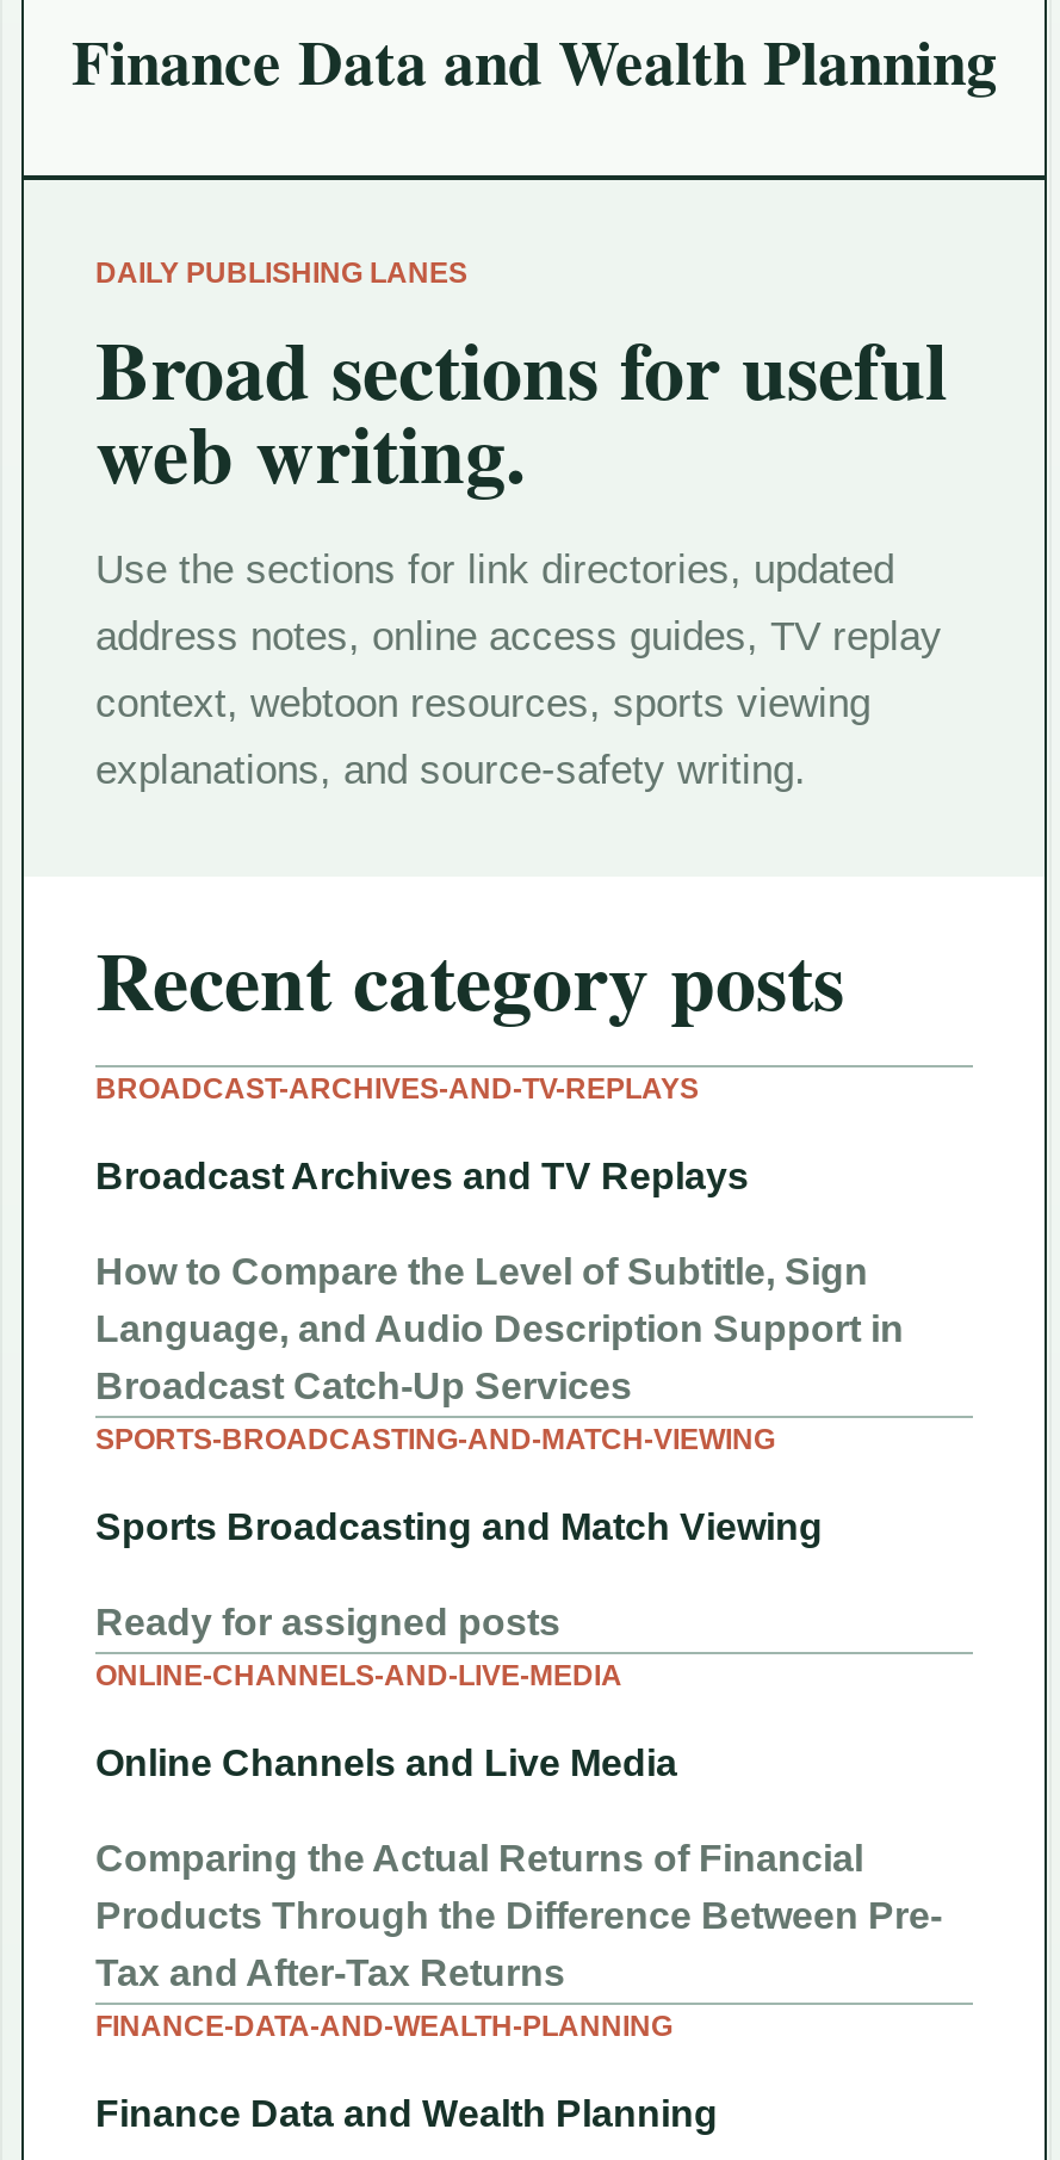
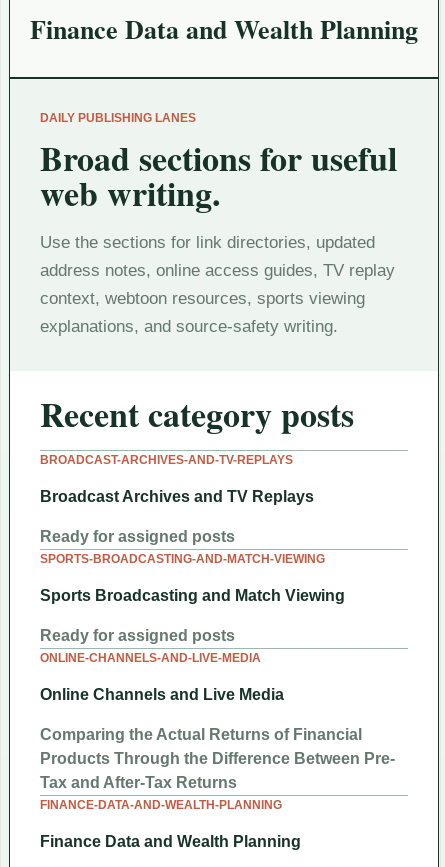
[95,1251,904,1406] How to Compare the Level of Subtitle, Sign | Language, and Audio Description Support in | Broadcast Catch-Up Services -> [40,528,235,545] Ready for assigned posts

